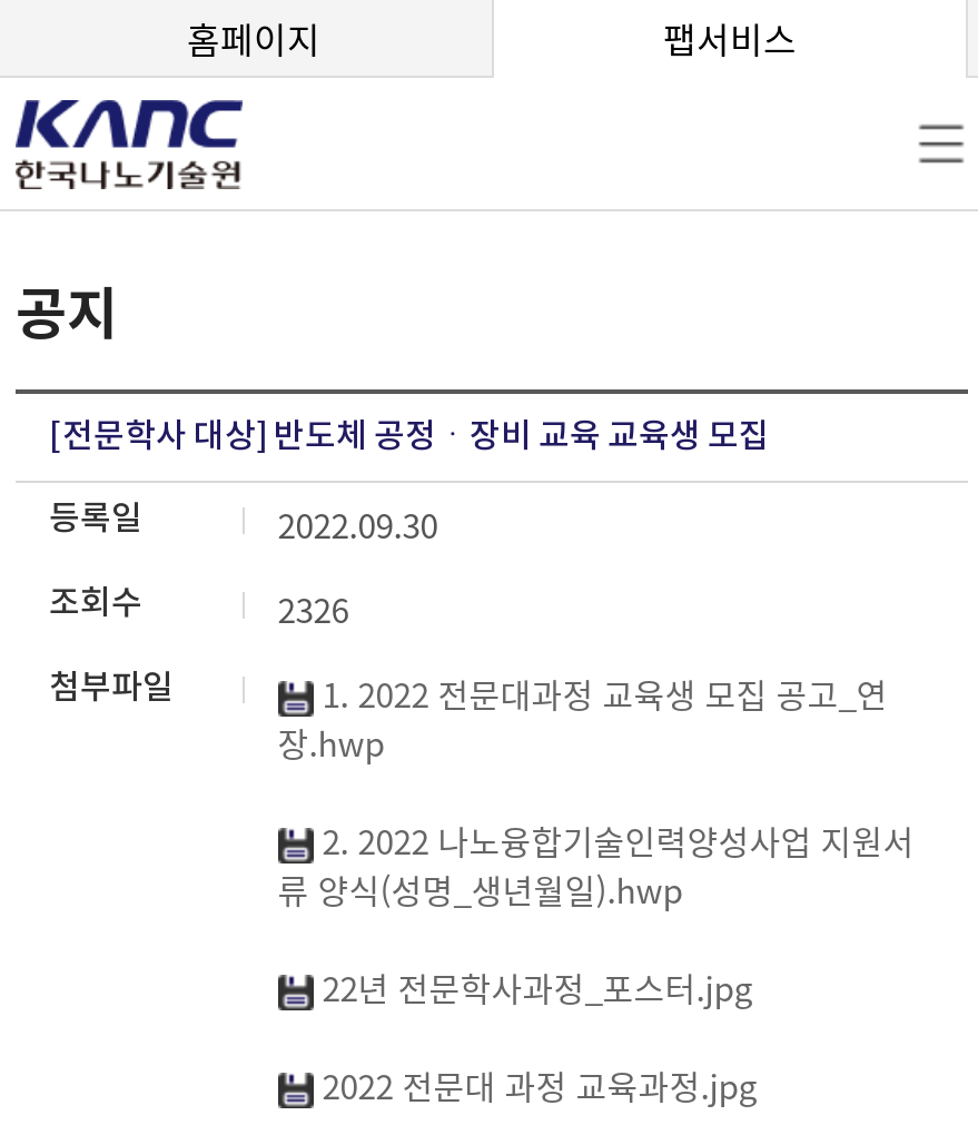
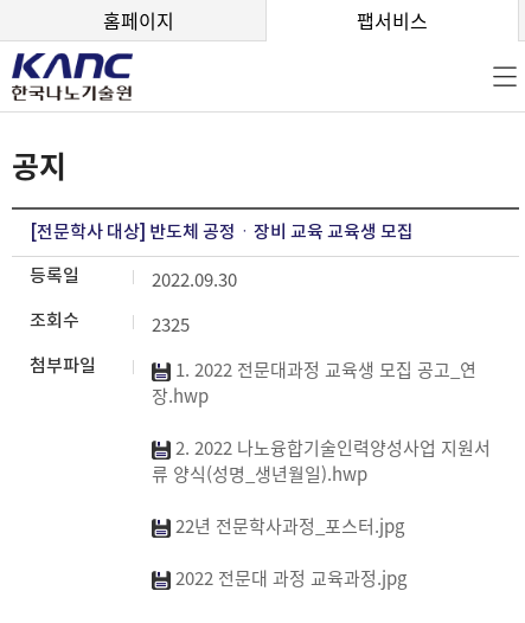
[277,585,349,634] 2326 -> [151,311,189,338] 2325

